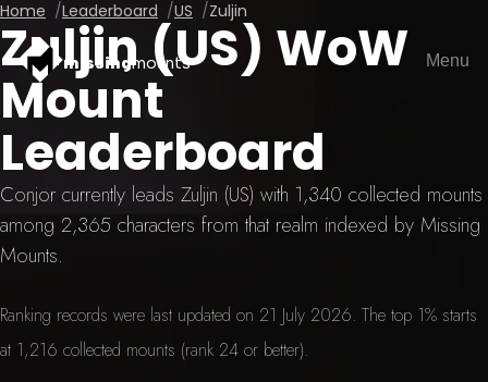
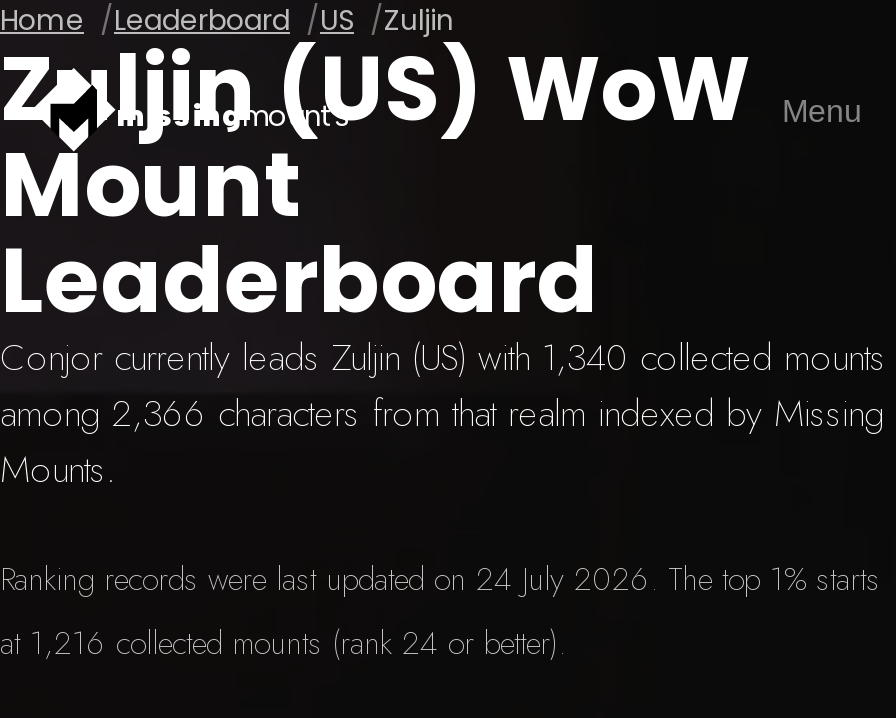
[0,210,480,240] among 2,365 characters from that realm indexed by Missing -> [0,386,884,440] among 2,366 characters from that realm indexed by Missing
[0,303,477,328] Ranking records were last updated on 21 July 2026. The top 1% starts -> [0,556,880,602] Ranking records were last updated on 24 July 2026. The top 1% starts

